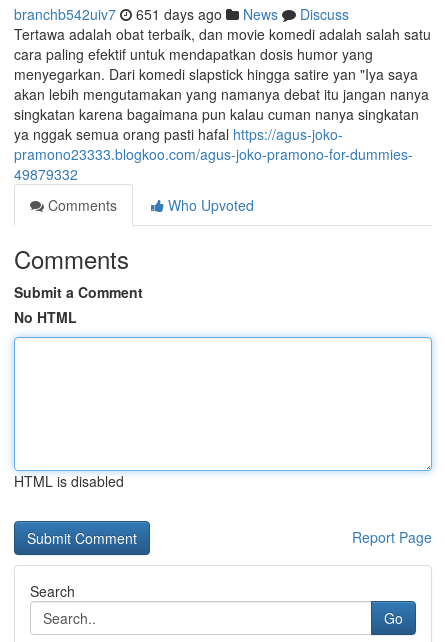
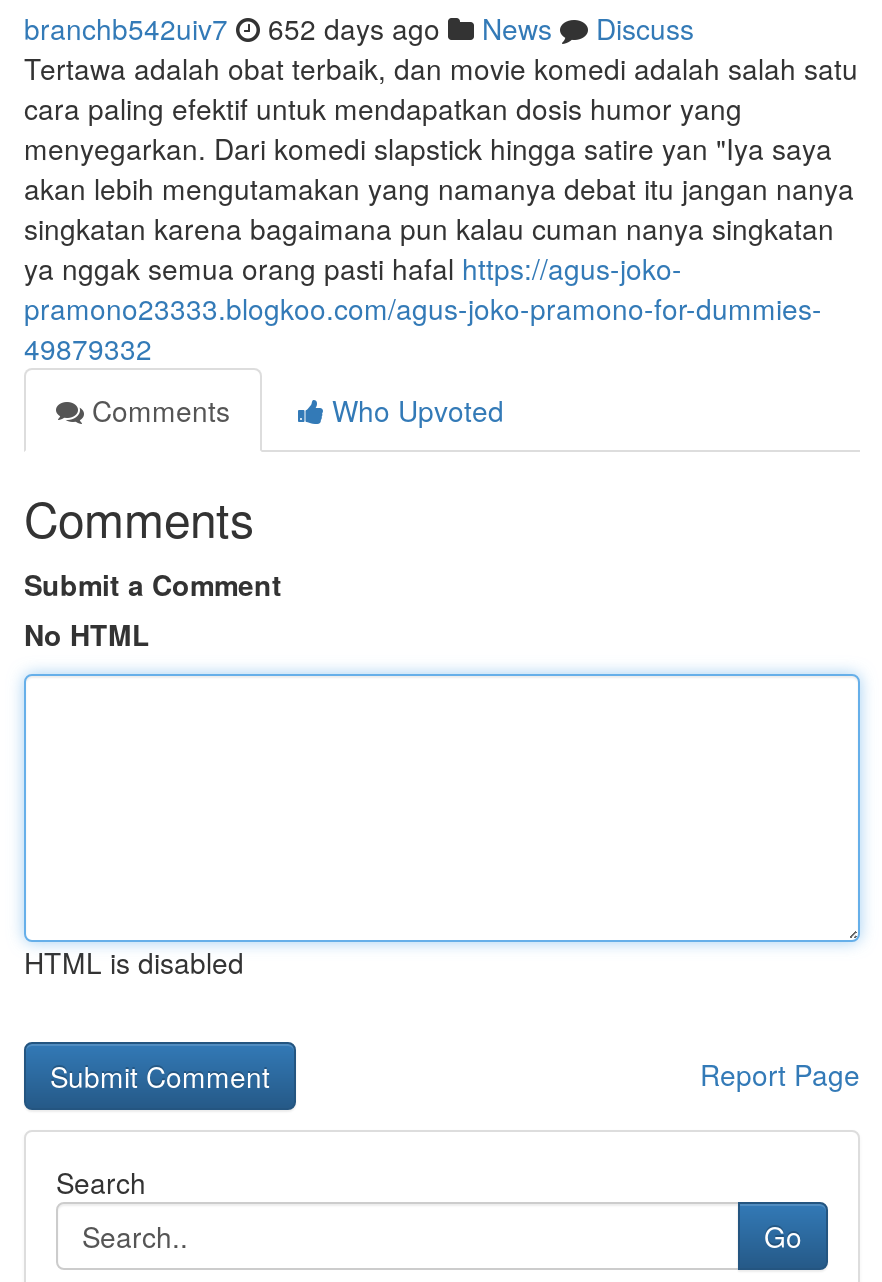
[14,4,349,24] branchb542uiv7 651 days ago News Discuss -> [24,8,694,48] branchb542uiv7 652 days ago News Discuss

